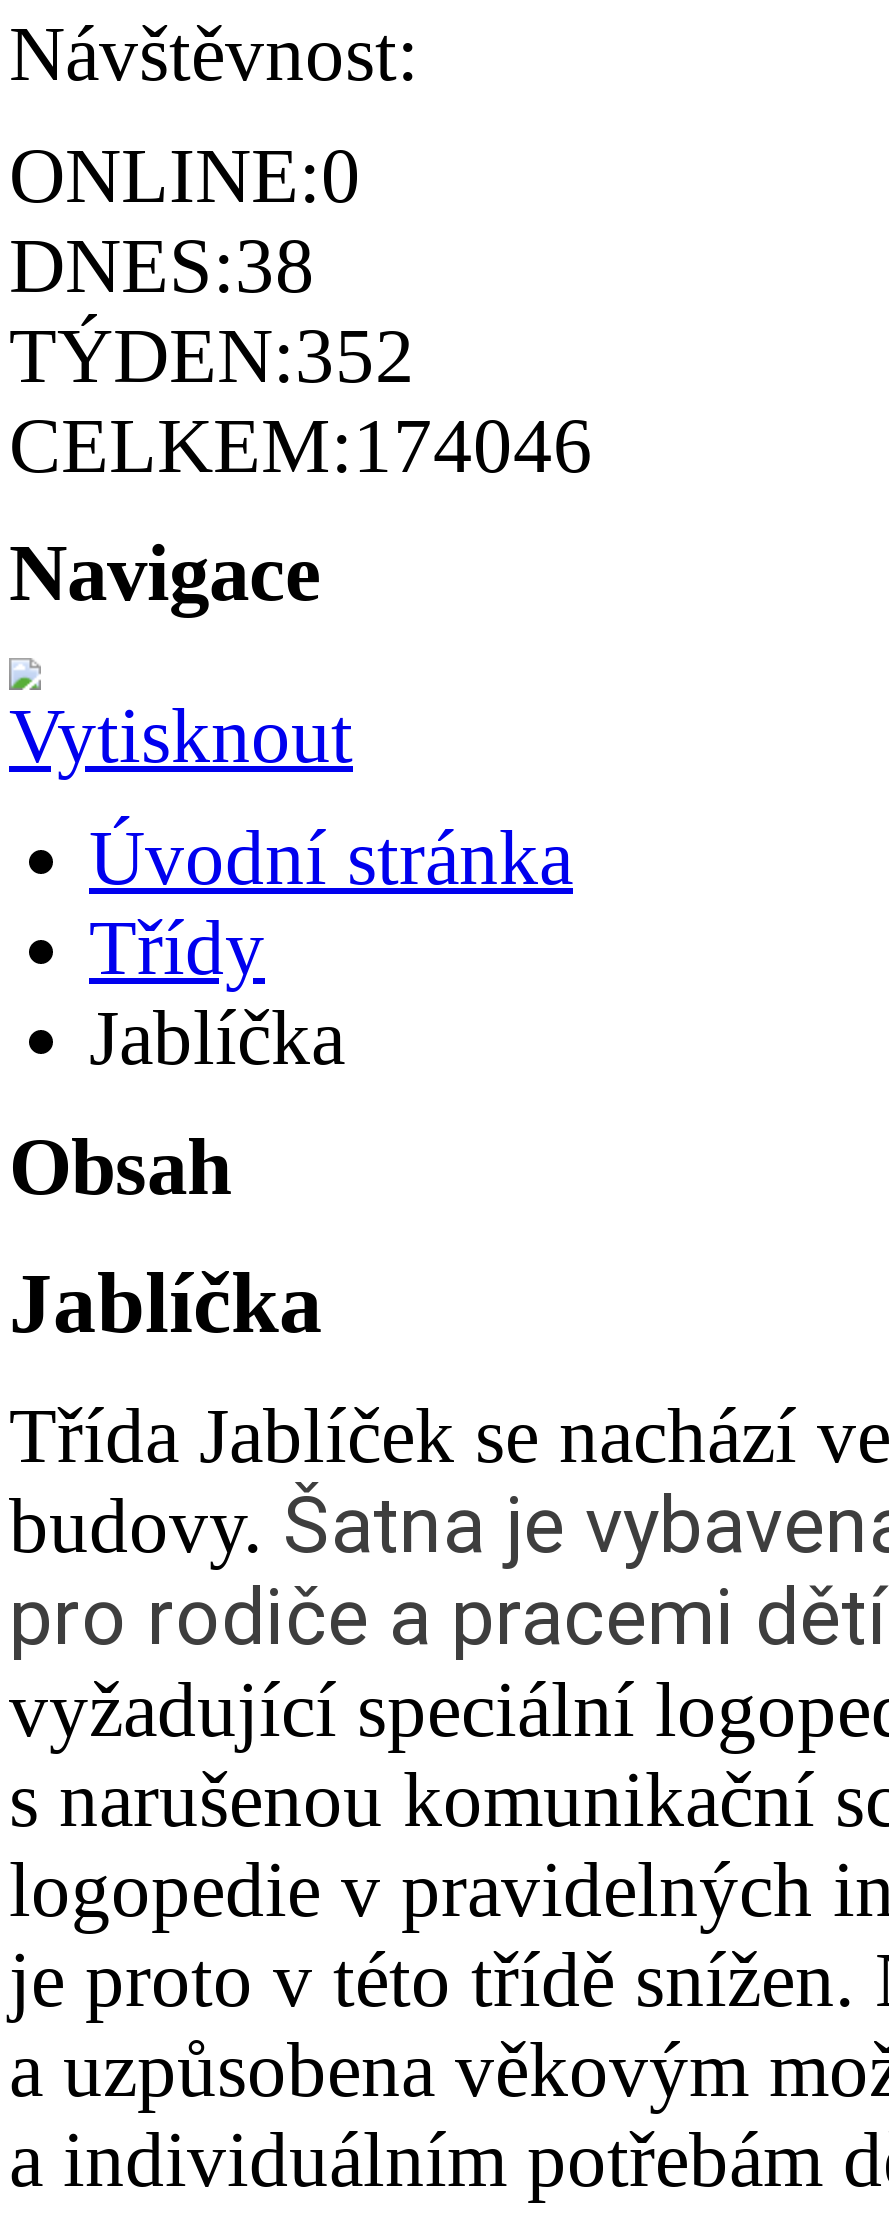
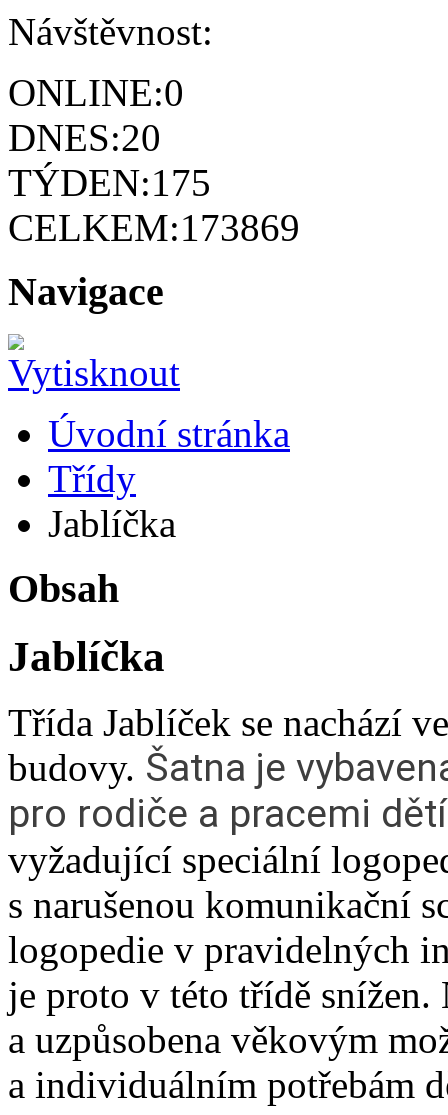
[9,221,315,307] DNES:38 -> [8,115,161,158] DNES:20
[9,311,415,397] TÝDEN:352 -> [8,160,211,203] TÝDEN:175
[9,401,593,487] CELKEM:174046 -> [8,205,300,248] CELKEM:173869

